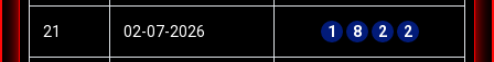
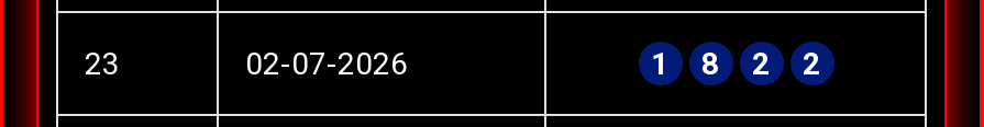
[43,23,61,41] 21 -> [85,47,120,82] 23

